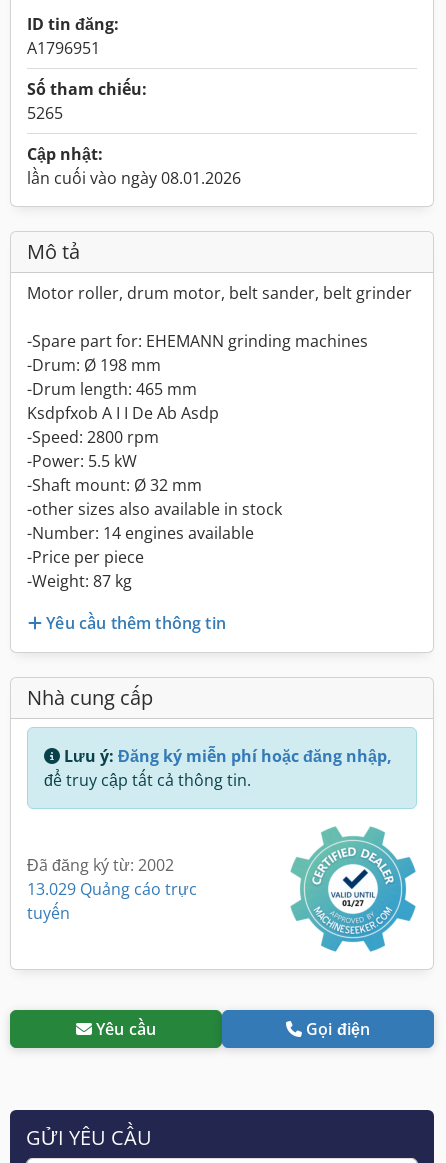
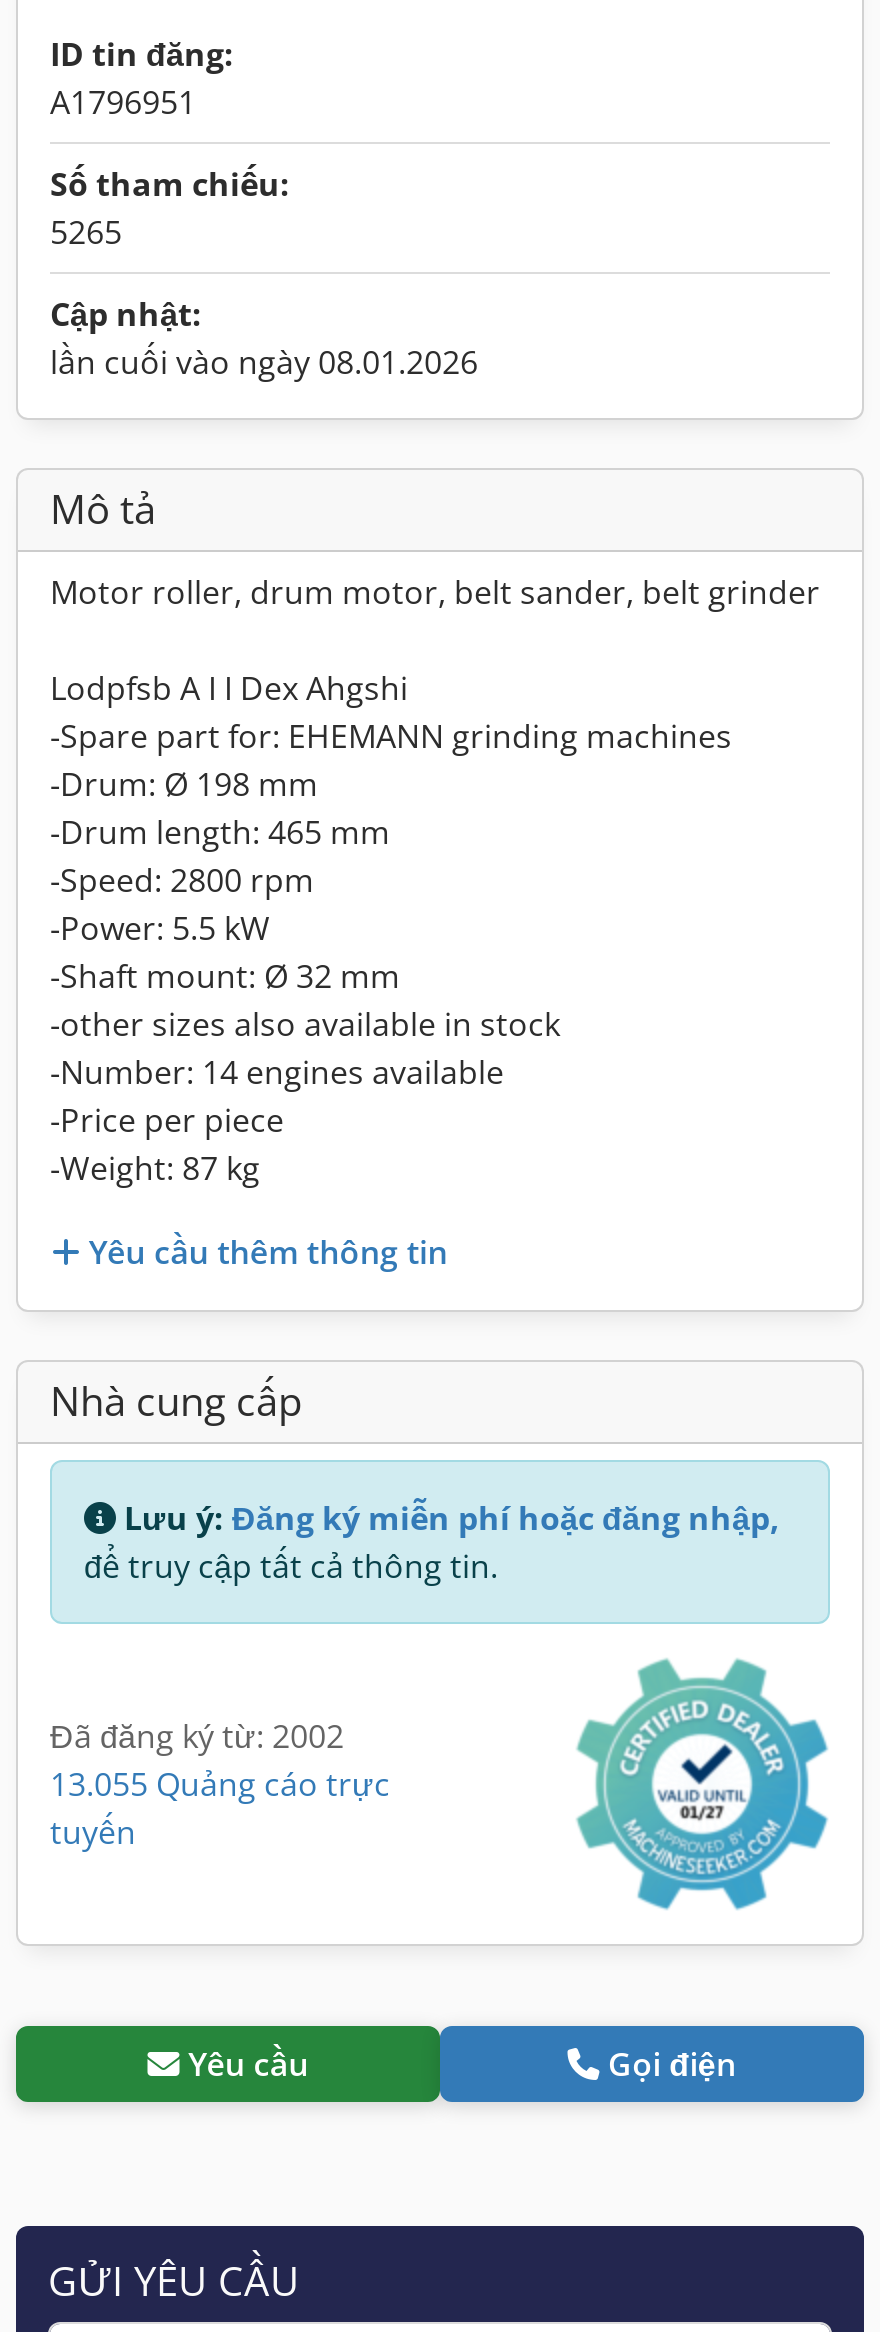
none -> [50,666,408,710] Lodpfsb A I I Dex Ahgshi
moved [27,330,368,400] -> [50,714,732,854]: -Spare part for: EHEMANN grinding machines | -Drum: Ø 198 mm | -Drum length: 465 mm
[27,402,219,424] Ksdpfxob A I I De Ab Asdp -> none
[27,878,197,900] 13.029 Quảng cáo trực -> [50,1761,390,1805] 13.055 Quảng cáo trực

